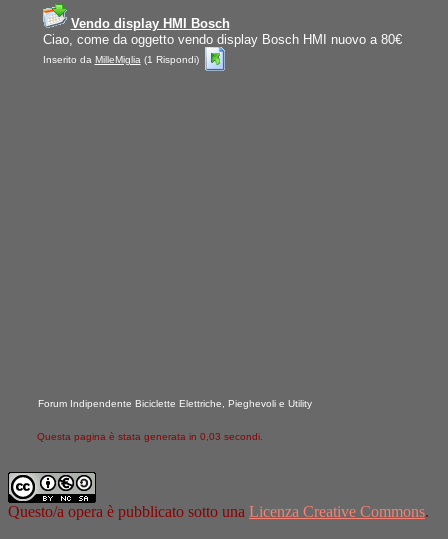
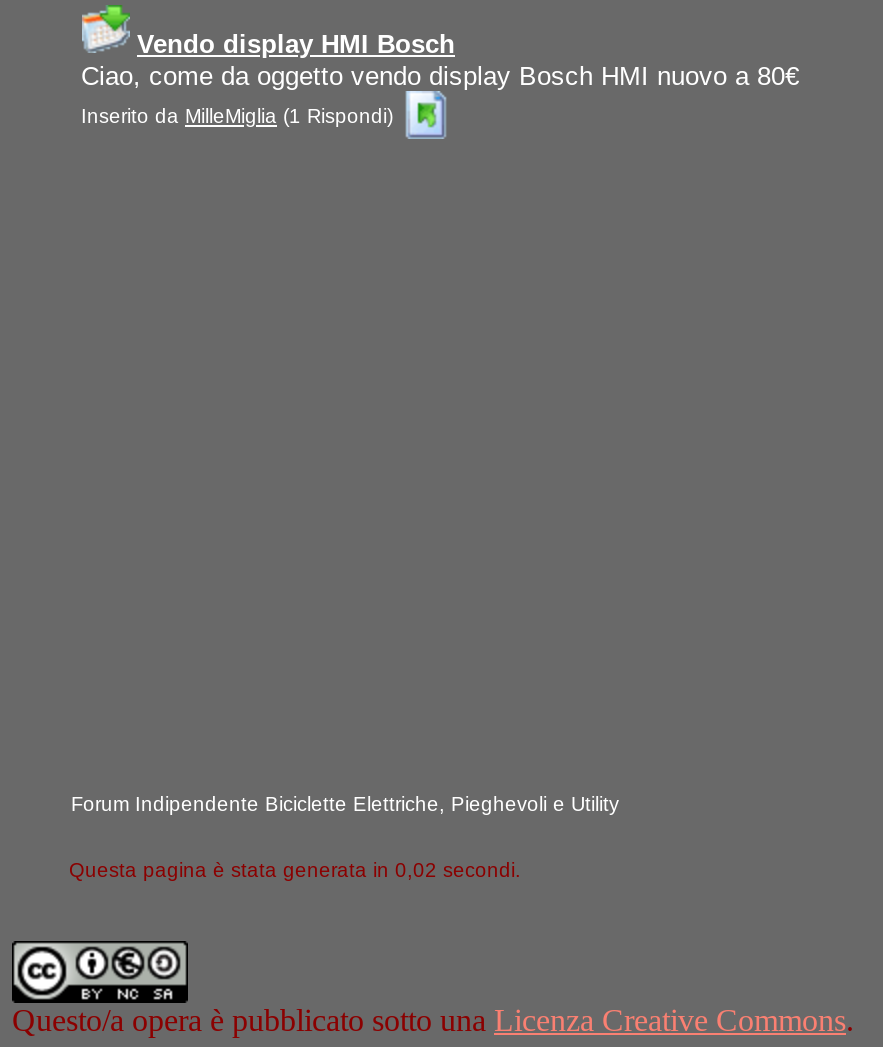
[36,431,262,442] Questa pagina è stata generata in 0,03 secondi. -> [69,859,521,881] Questa pagina è stata generata in 0,02 secondi.

